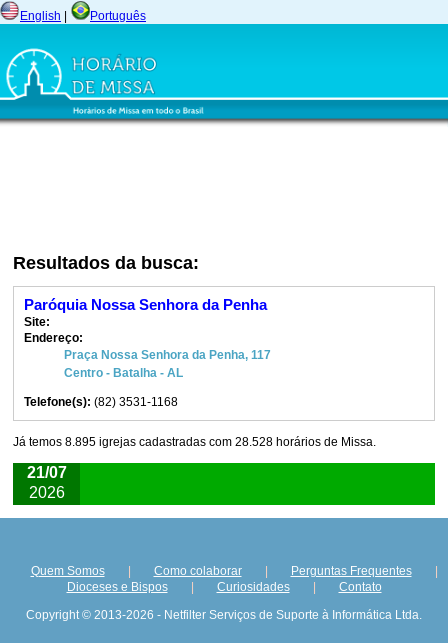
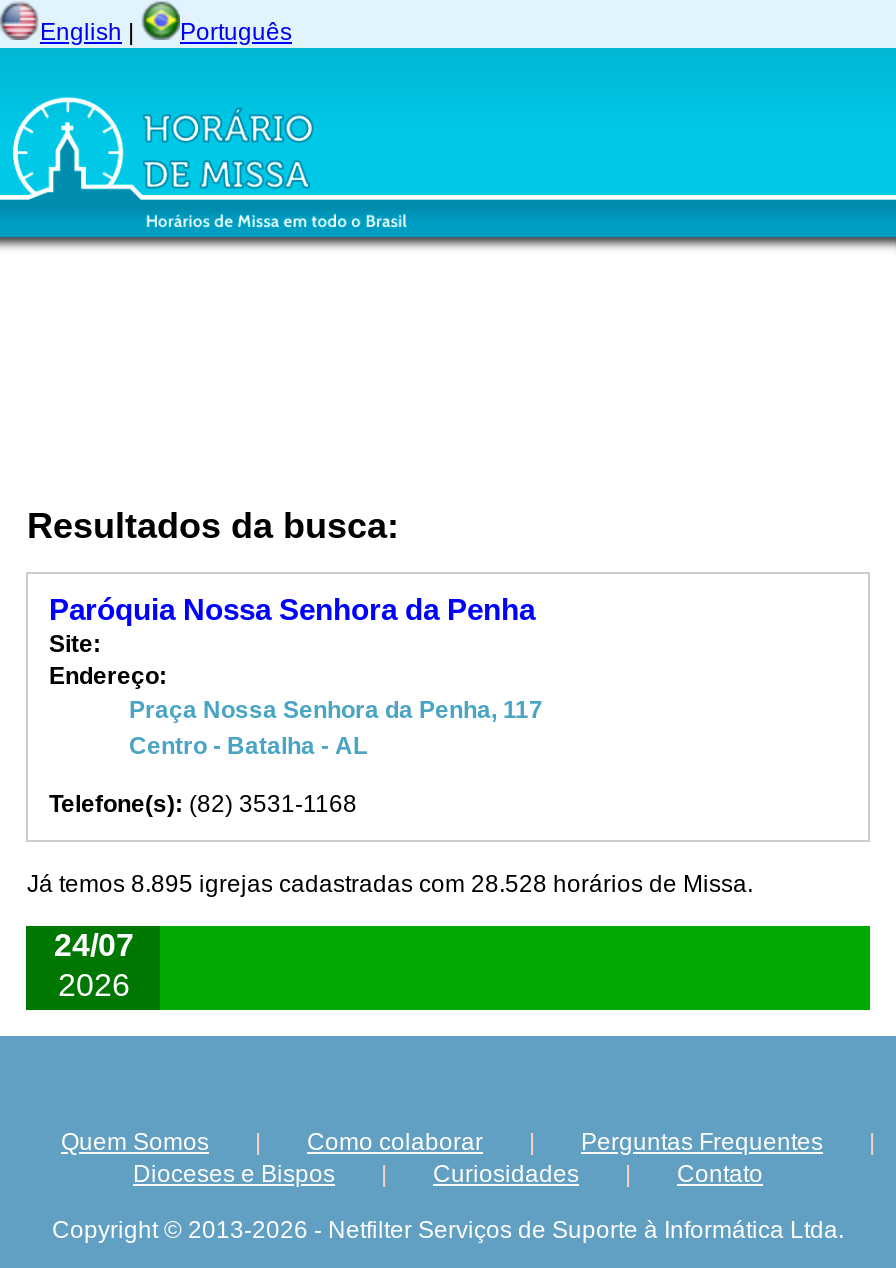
[27,464,67,481] 21/07 -> [54,928,134,962] 24/07

